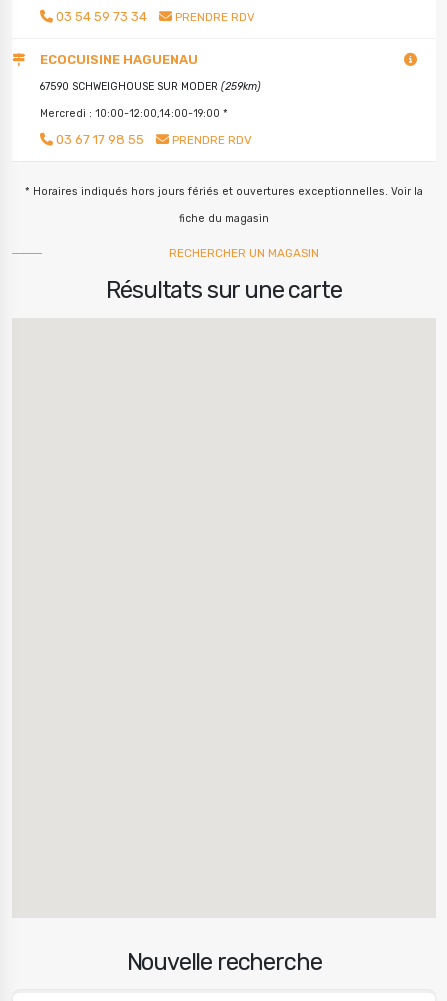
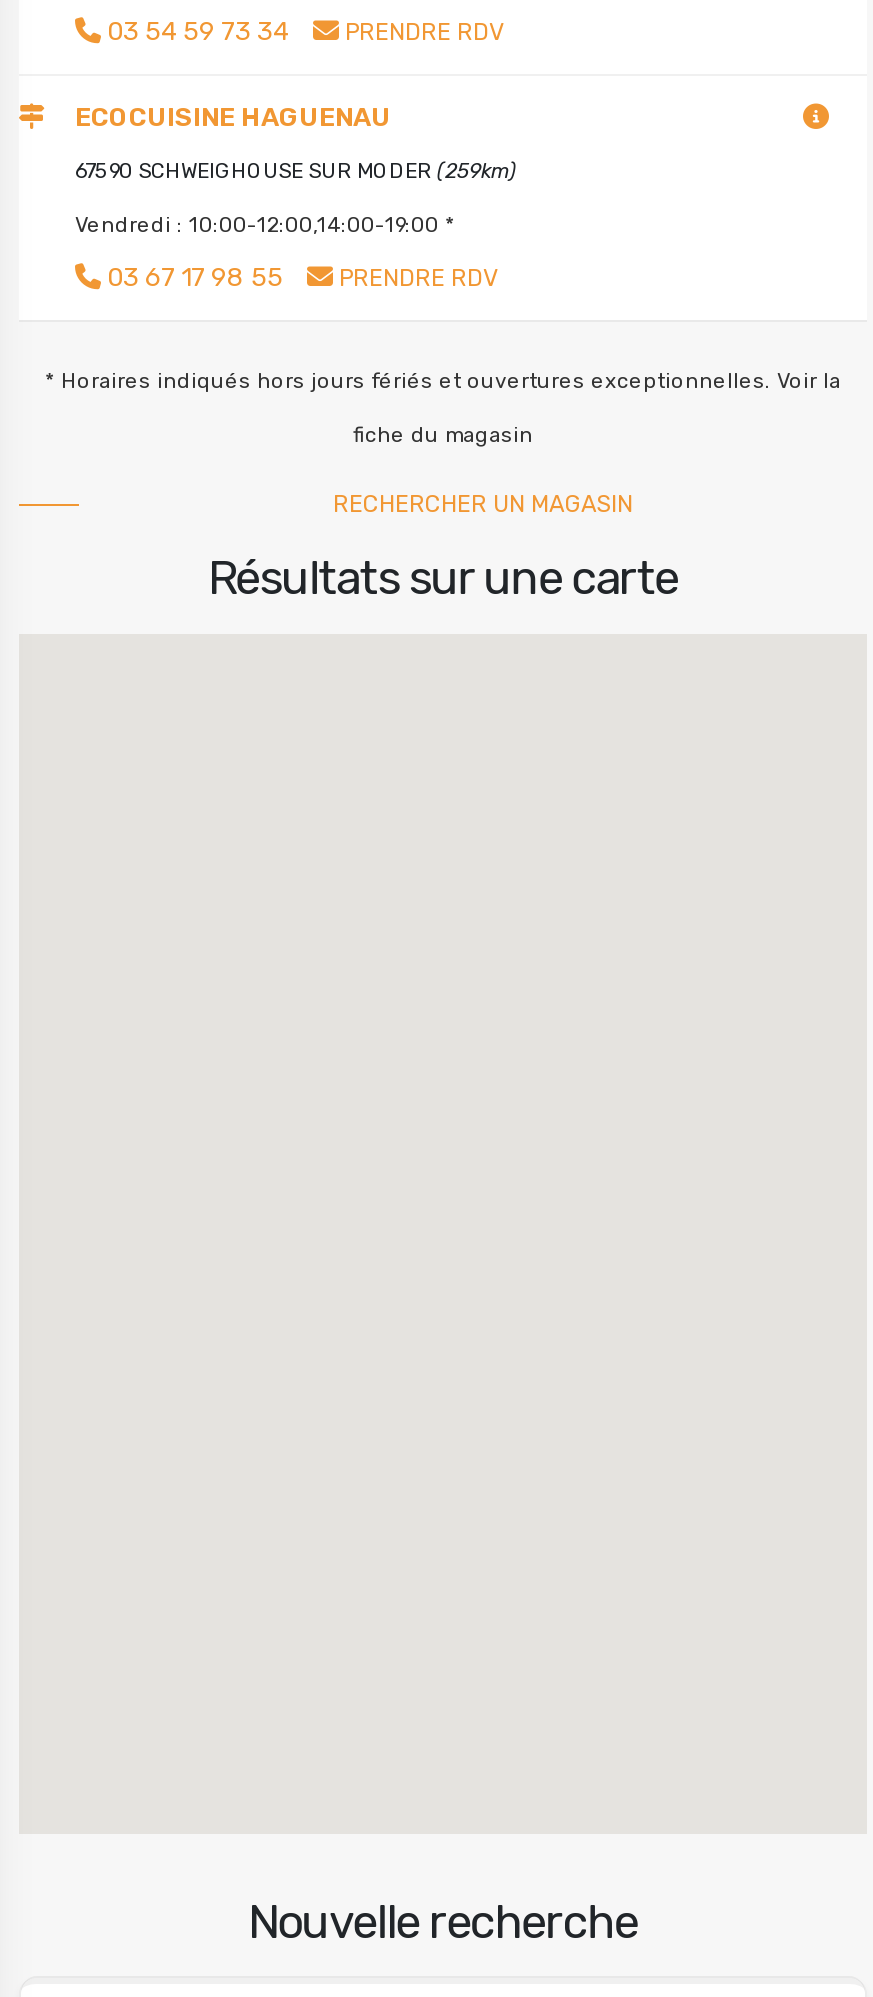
[40,107,228,120] Mercredi : 10:00-12:00,14:00-19:00 * -> [75,212,455,238] Vendredi : 10:00-12:00,14:00-19:00 *

